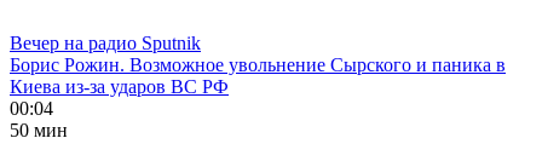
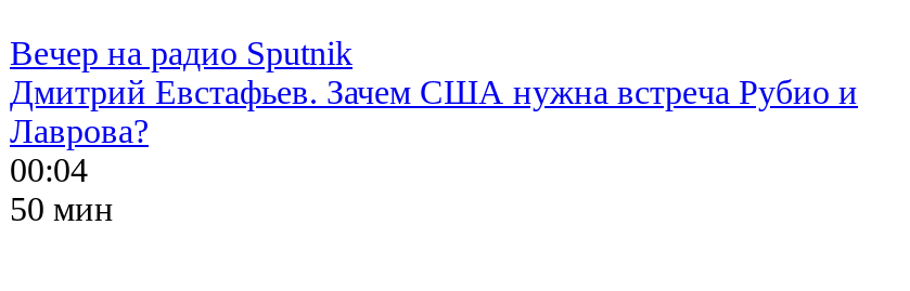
[10,54,506,97] Борис Рожин. Возможное увольнение Сырского и паника в | Киева из-за ударов ВС РФ -> [10,74,858,149] Дмитрий Евстафьев. Зачем США нужна встреча Рубио и | Лаврова?

